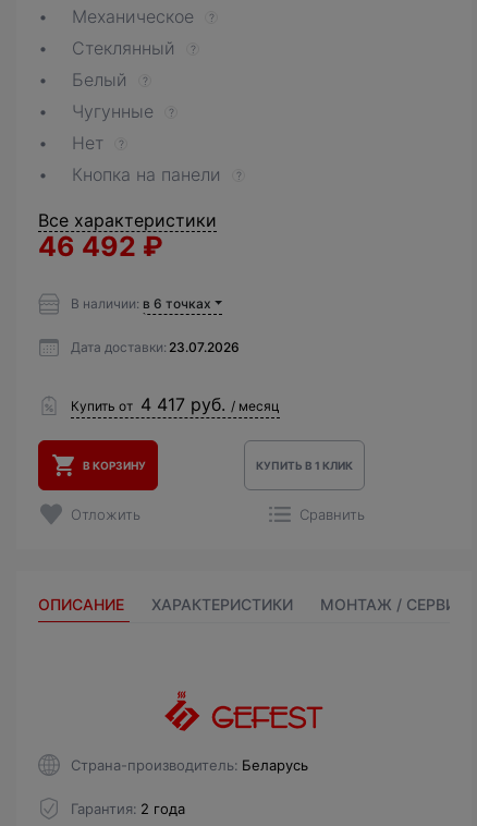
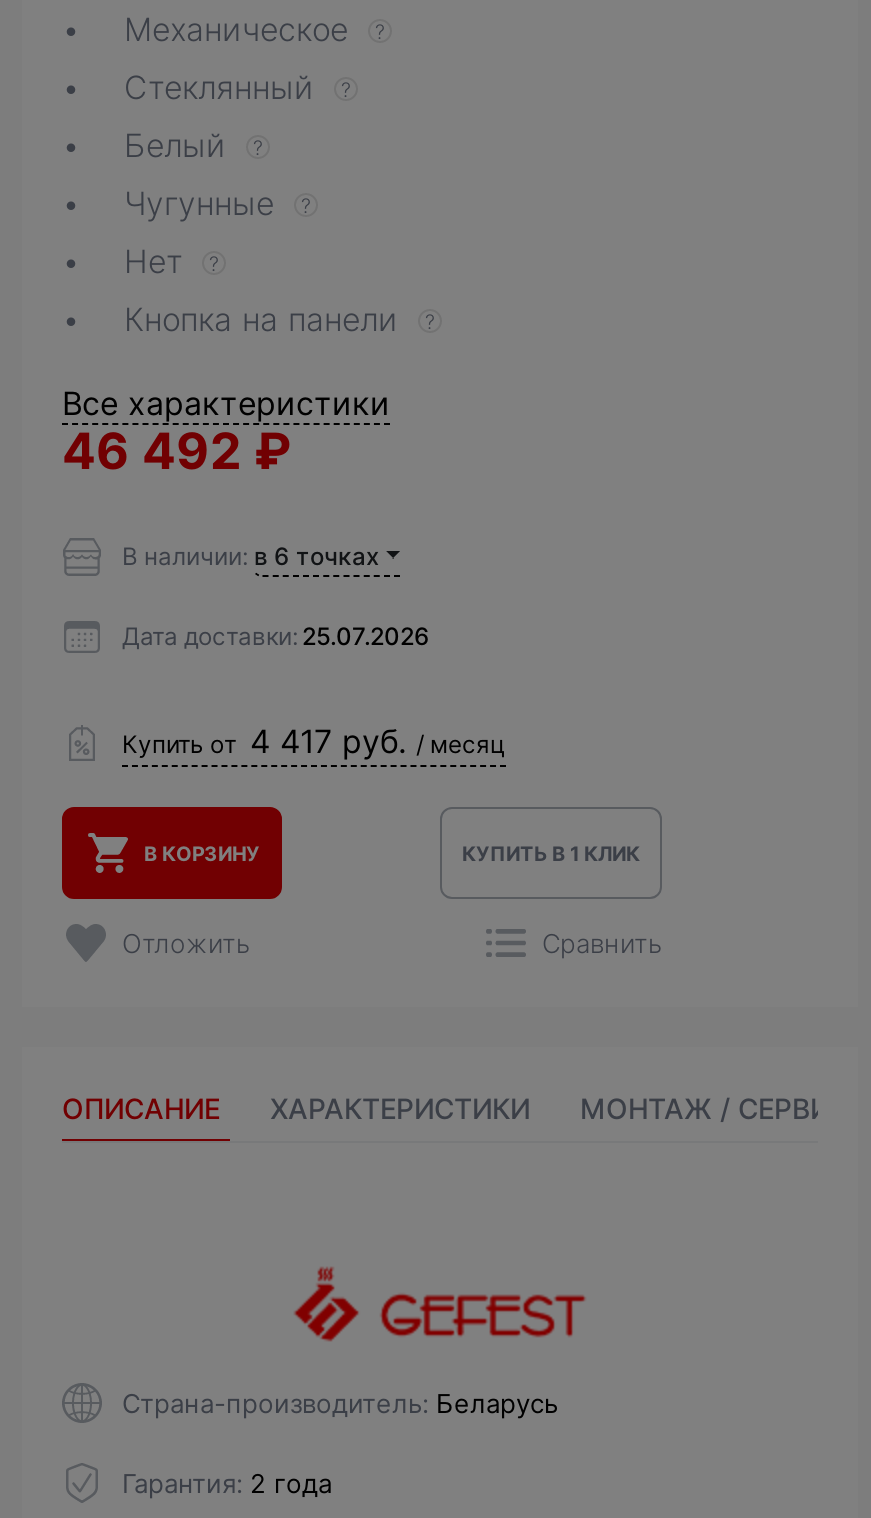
[71,339,240,355] Дата доставки: 23.07.2026 -> [122,621,430,651] Дата доставки: 25.07.2026

